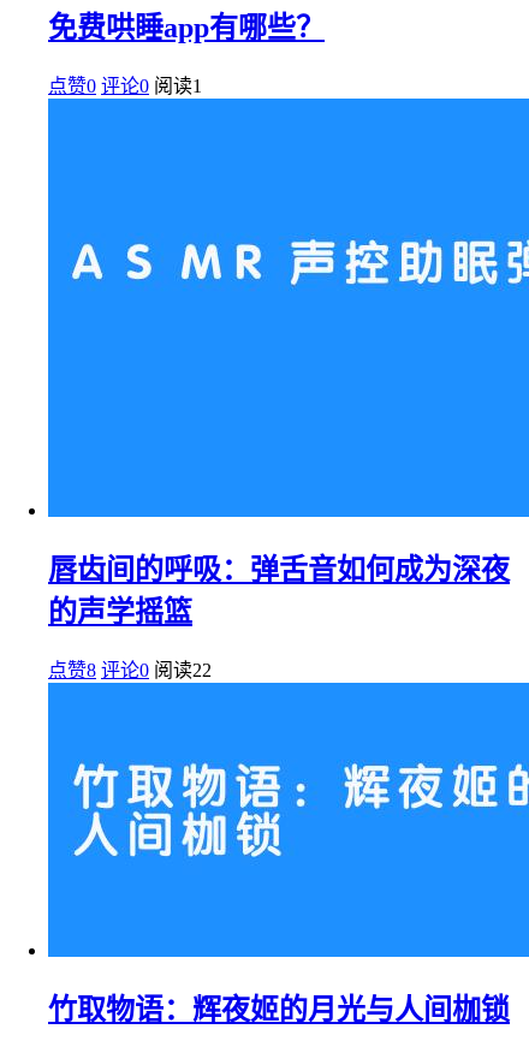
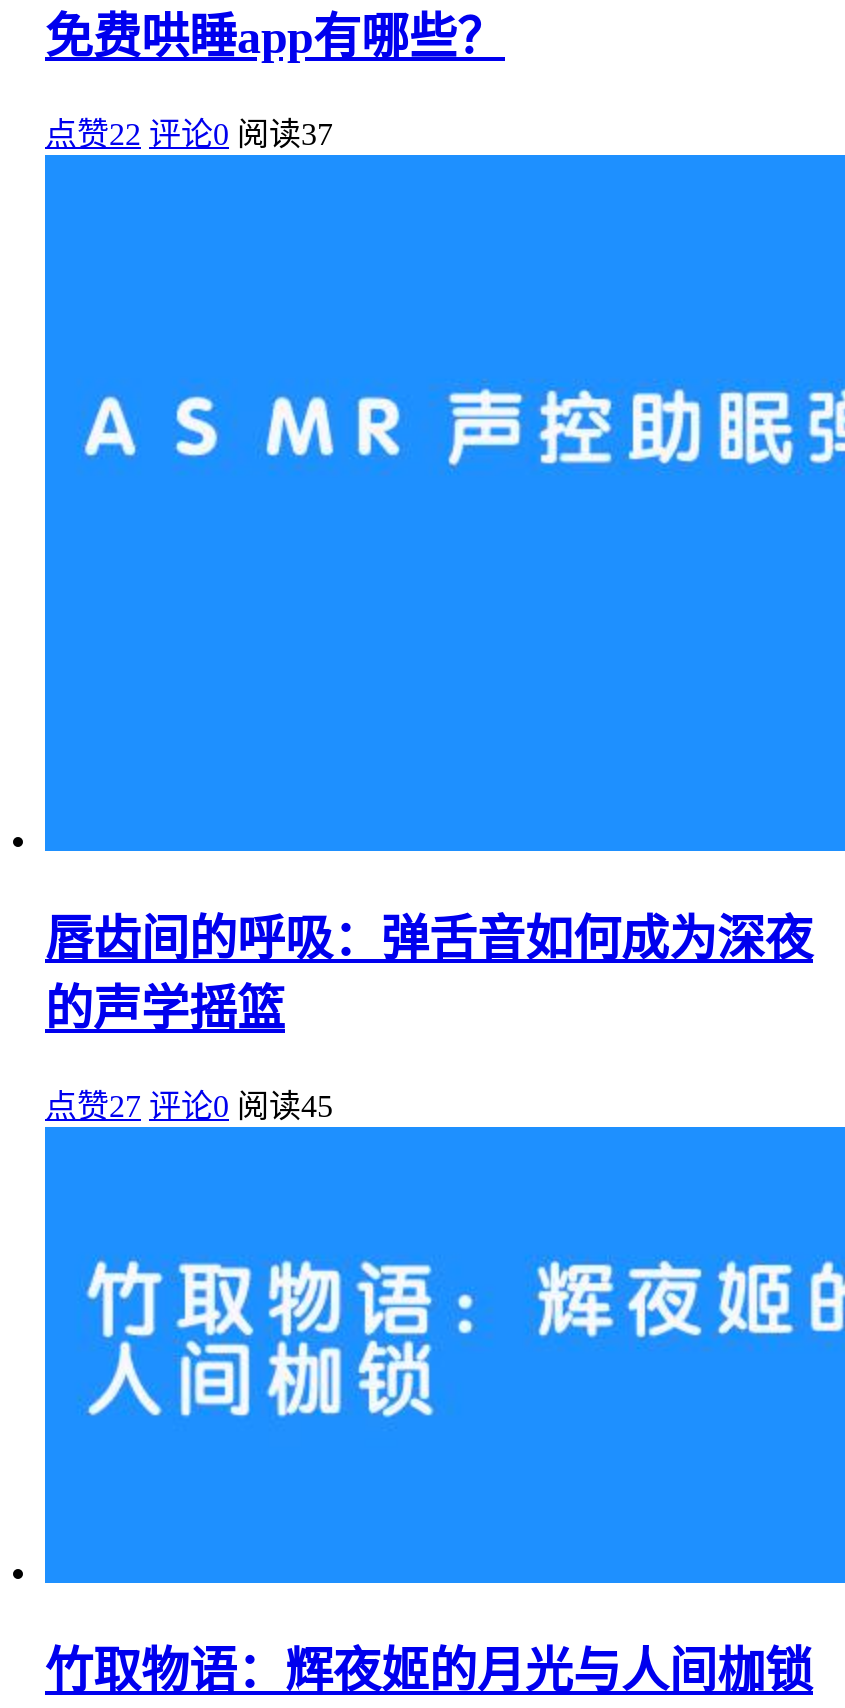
[48,76,202,96] 点赞0 评论0 阅读1 -> [45,117,333,151] 点赞22 评论0 阅读37
[48,660,212,680] 点赞8 评论0 阅读22 -> [45,1089,333,1123] 点赞27 评论0 阅读45

